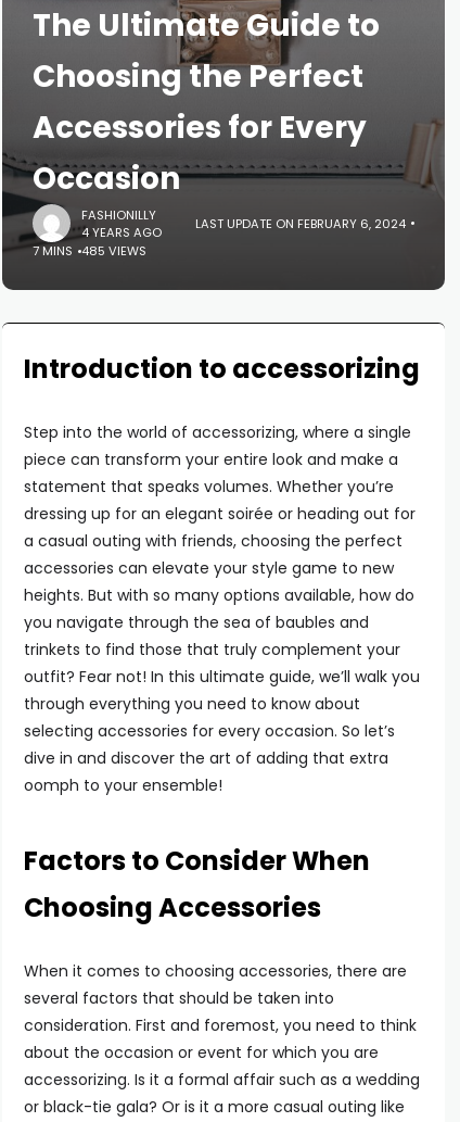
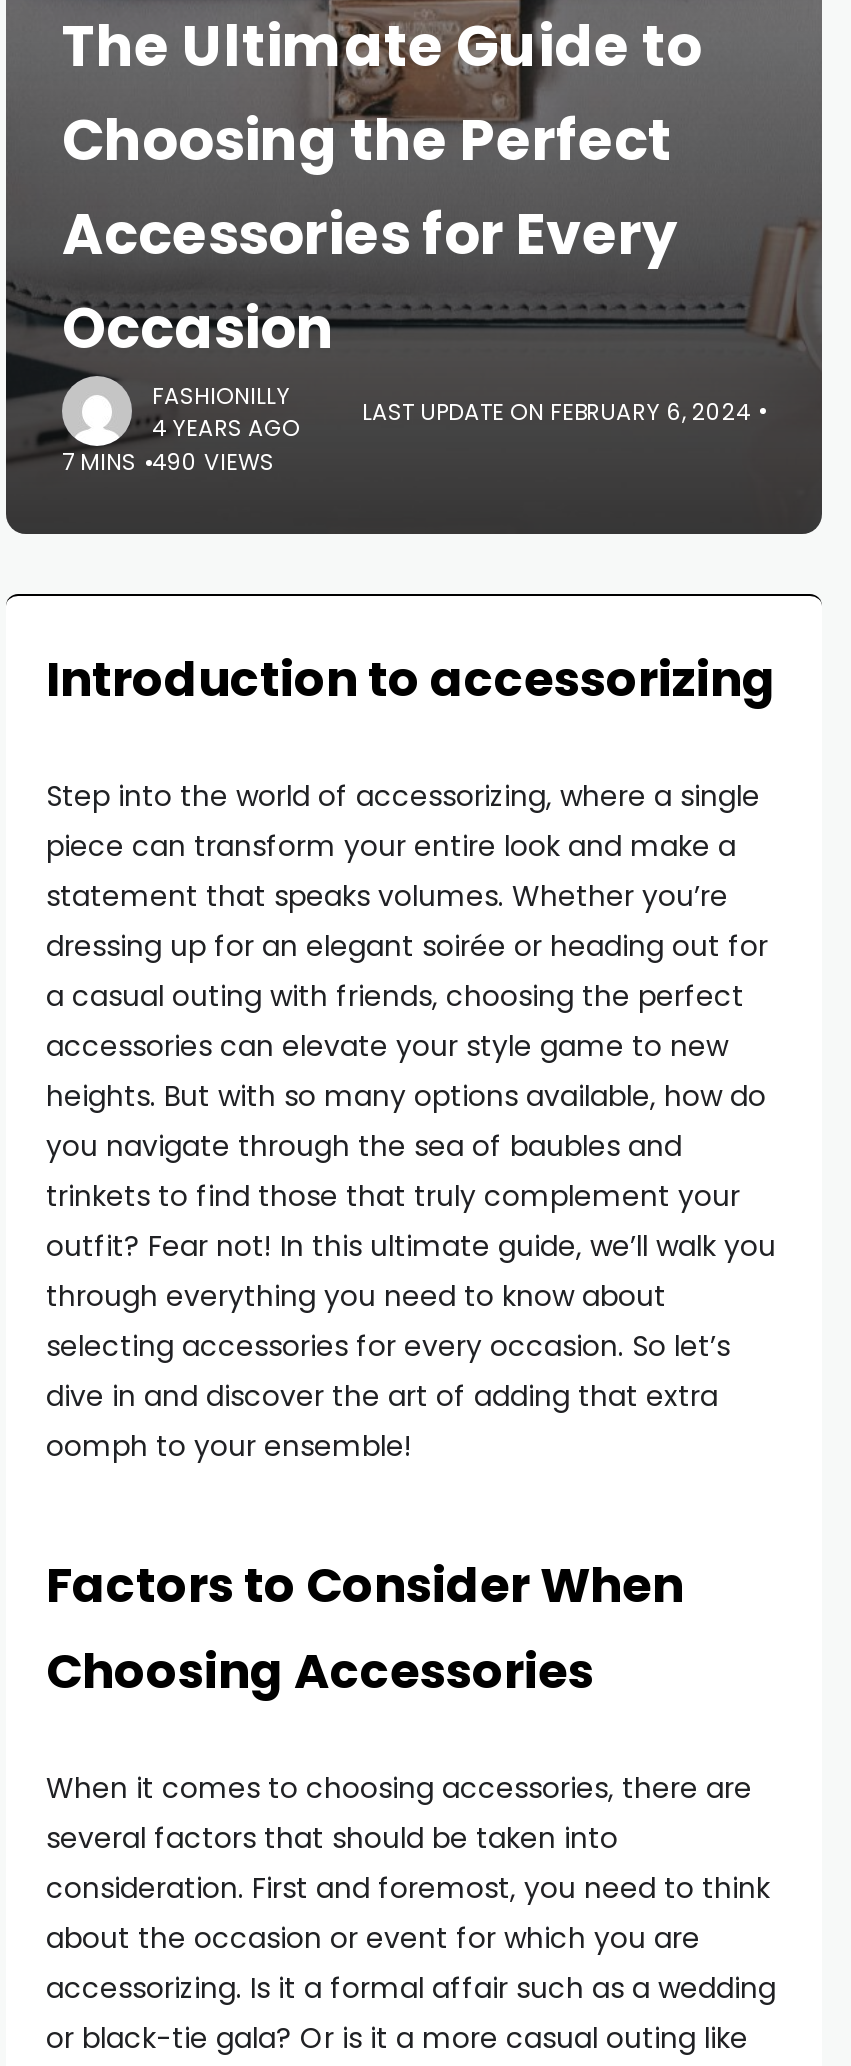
[33,242,146,260] 7 MINS 485 VIEWS -> [62,446,274,478] 7 MINS 490 VIEWS

